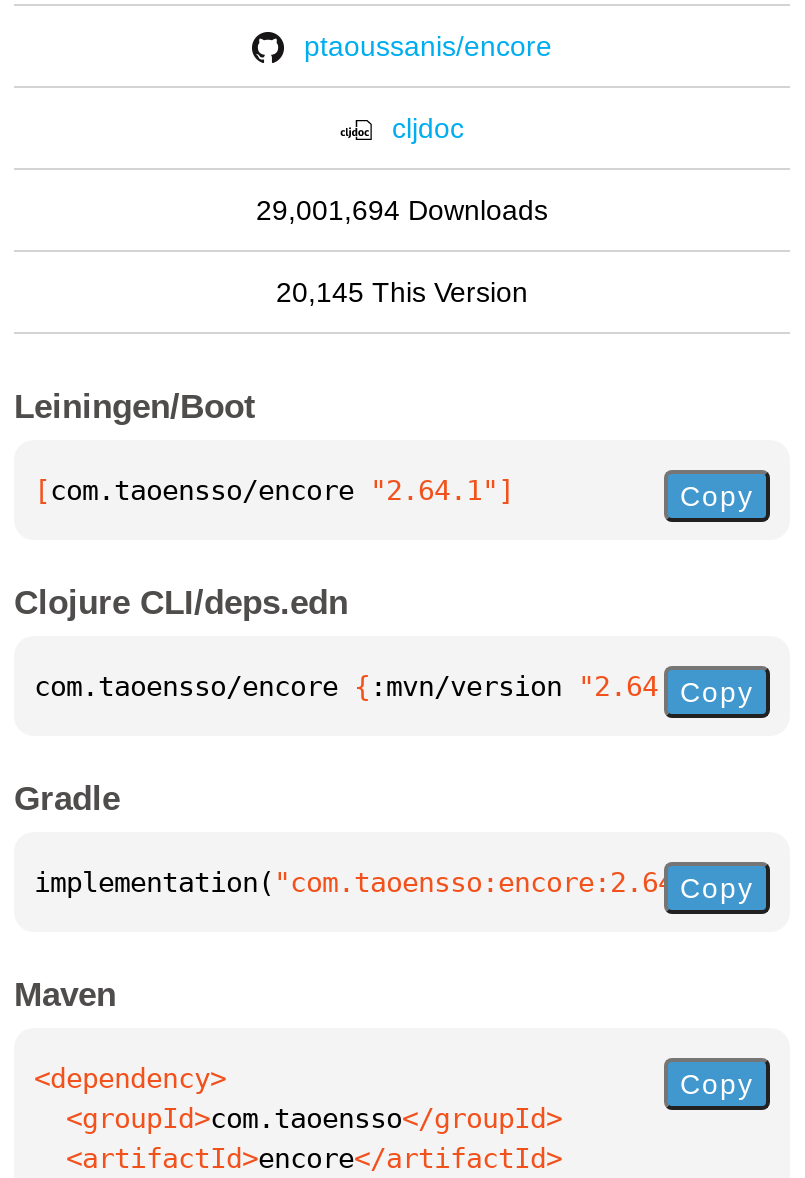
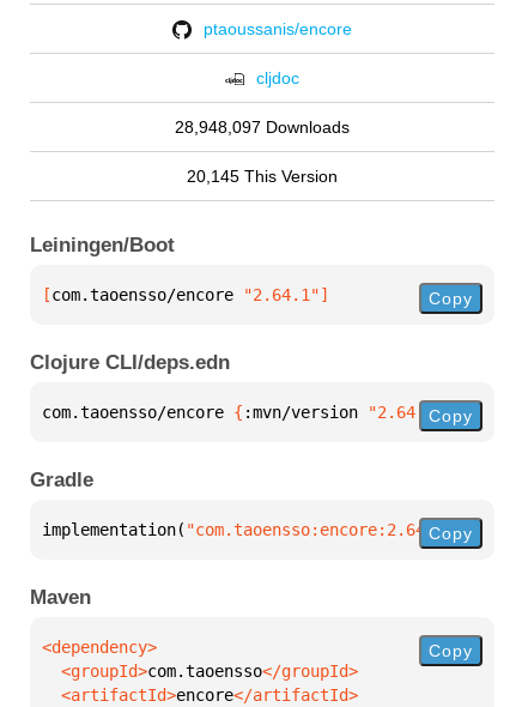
[256,194,548,226] 29,001,694 Downloads -> [175,117,350,137] 28,948,097 Downloads

